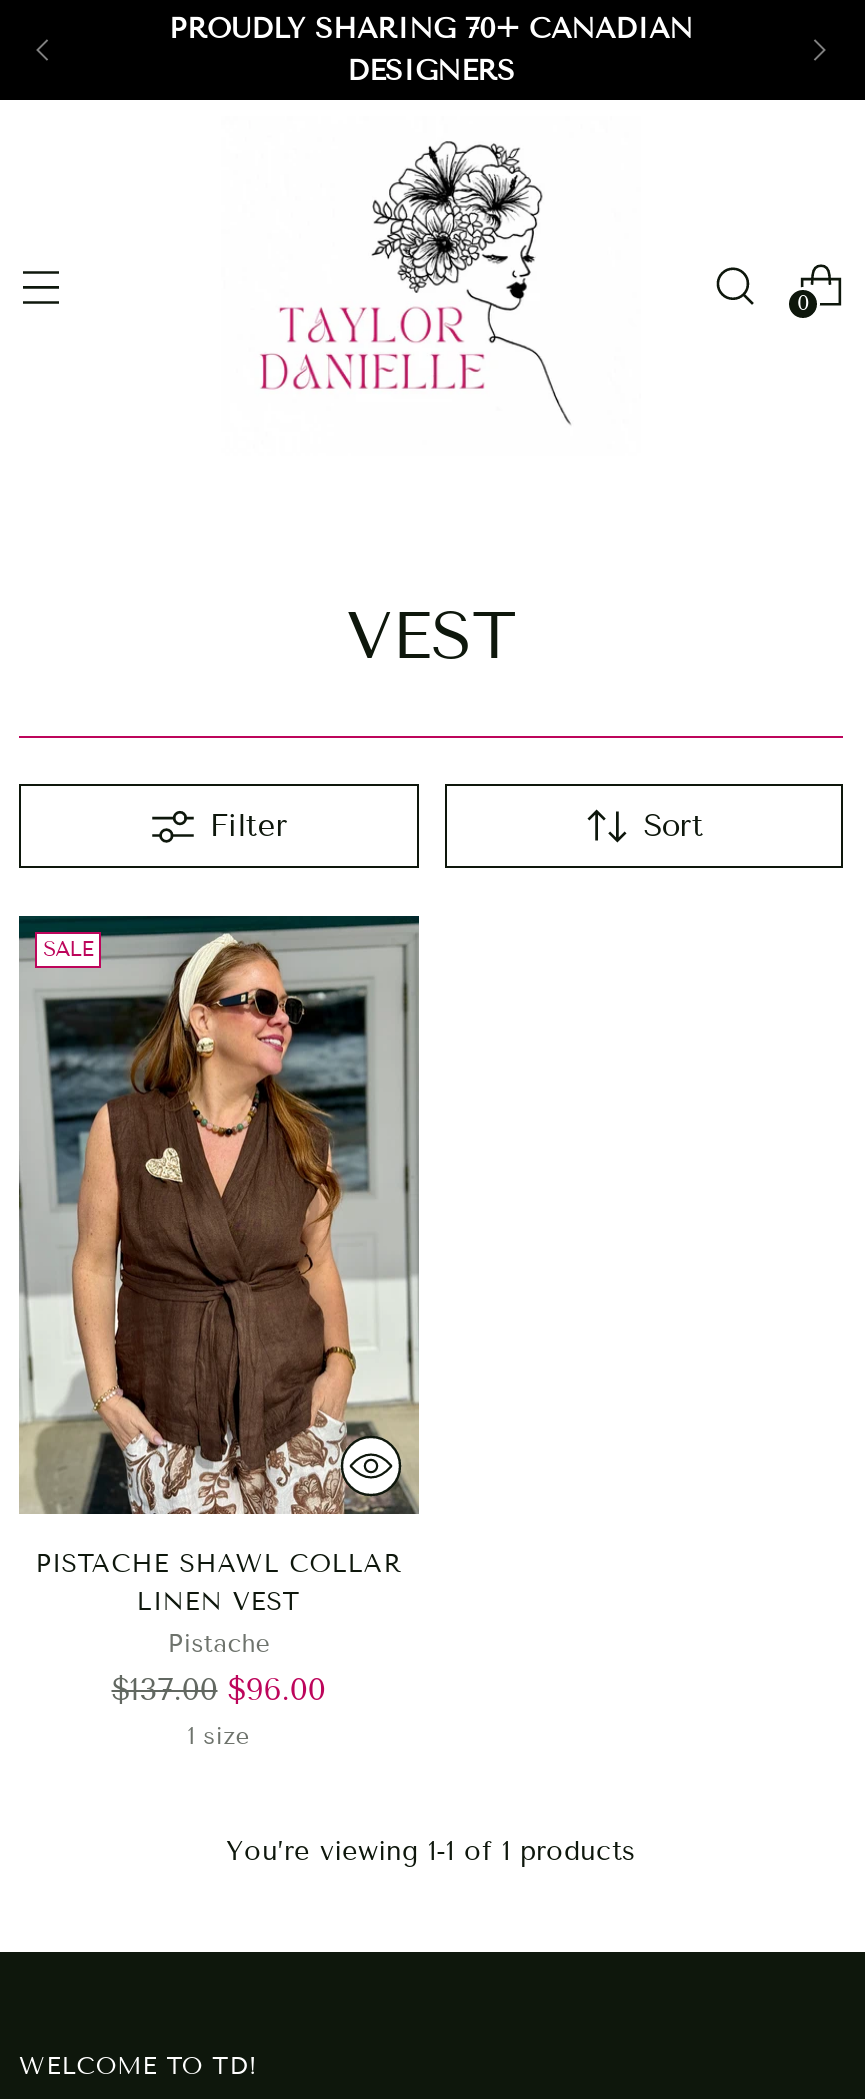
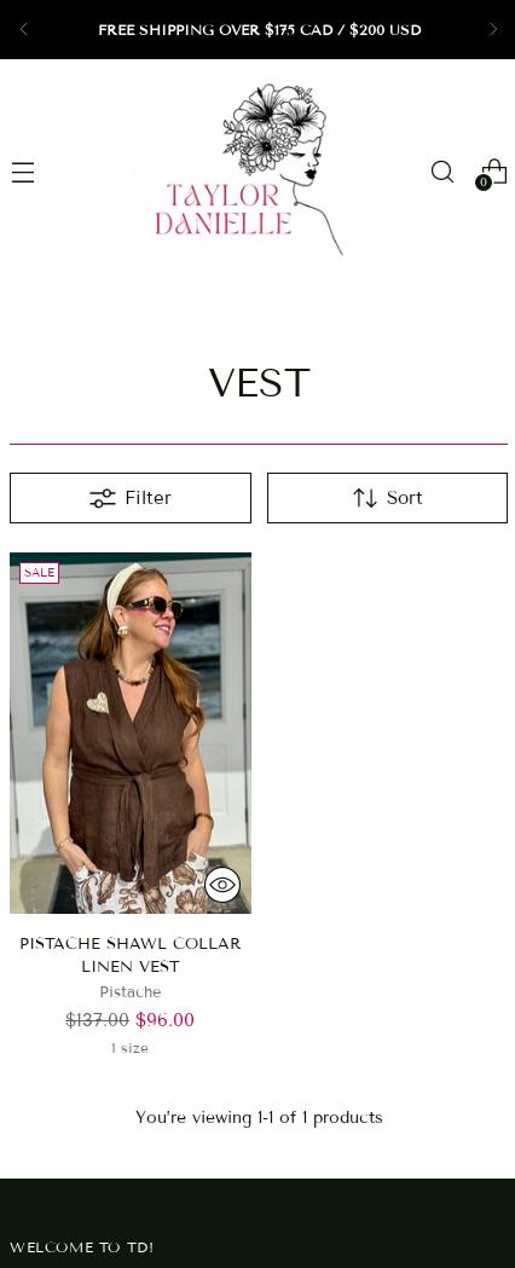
[169,12,693,88] PROUDLY SHARING 70+ CANADIAN | DESIGNERS -> [97,20,420,38] FREE SHIPPING OVER $175 CAD / $200 USD

